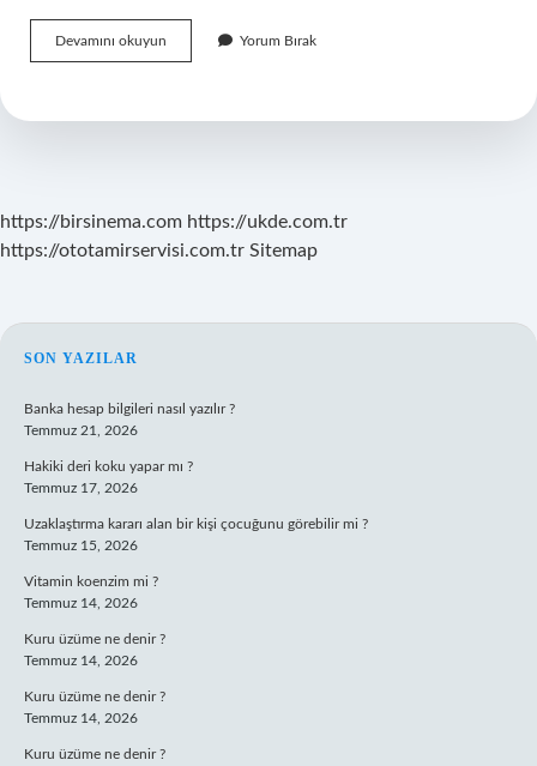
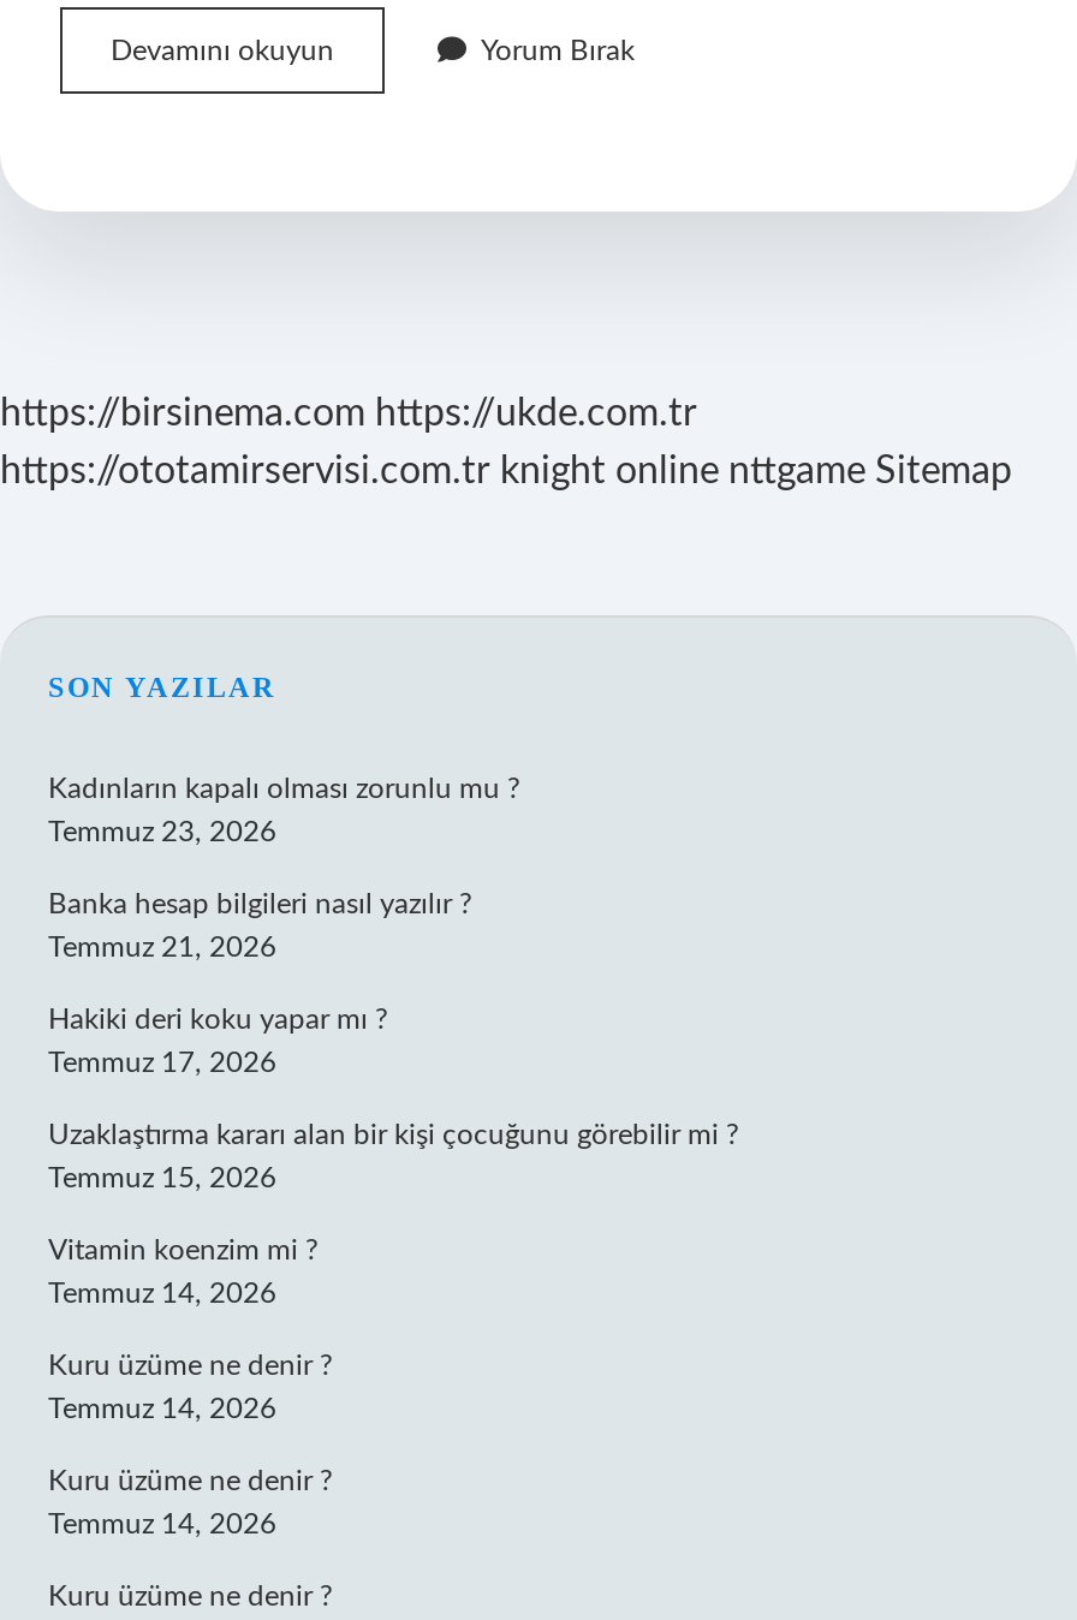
[0,241,318,260] https://ototamirservisi.com.tr Sitemap -> [0,452,1012,490] https://ototamirservisi.com.tr knight online nttgame Sitemap
none -> [48,774,519,846] Kadınların kapalı olması zorunlu mu ? | Temmuz 23, 2026

